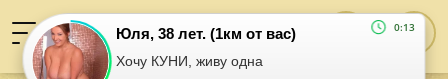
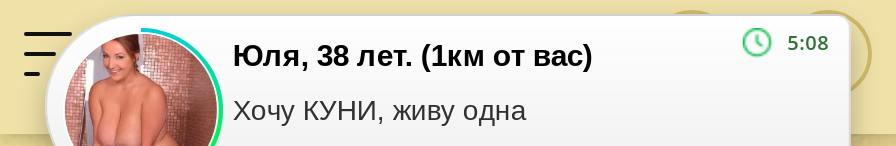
[394,20,415,34] 0:13 -> [787,28,829,56] 5:08

